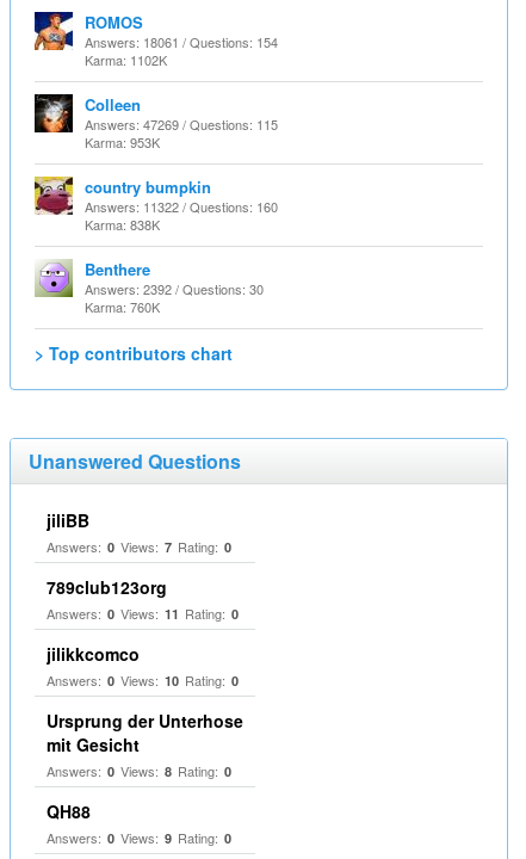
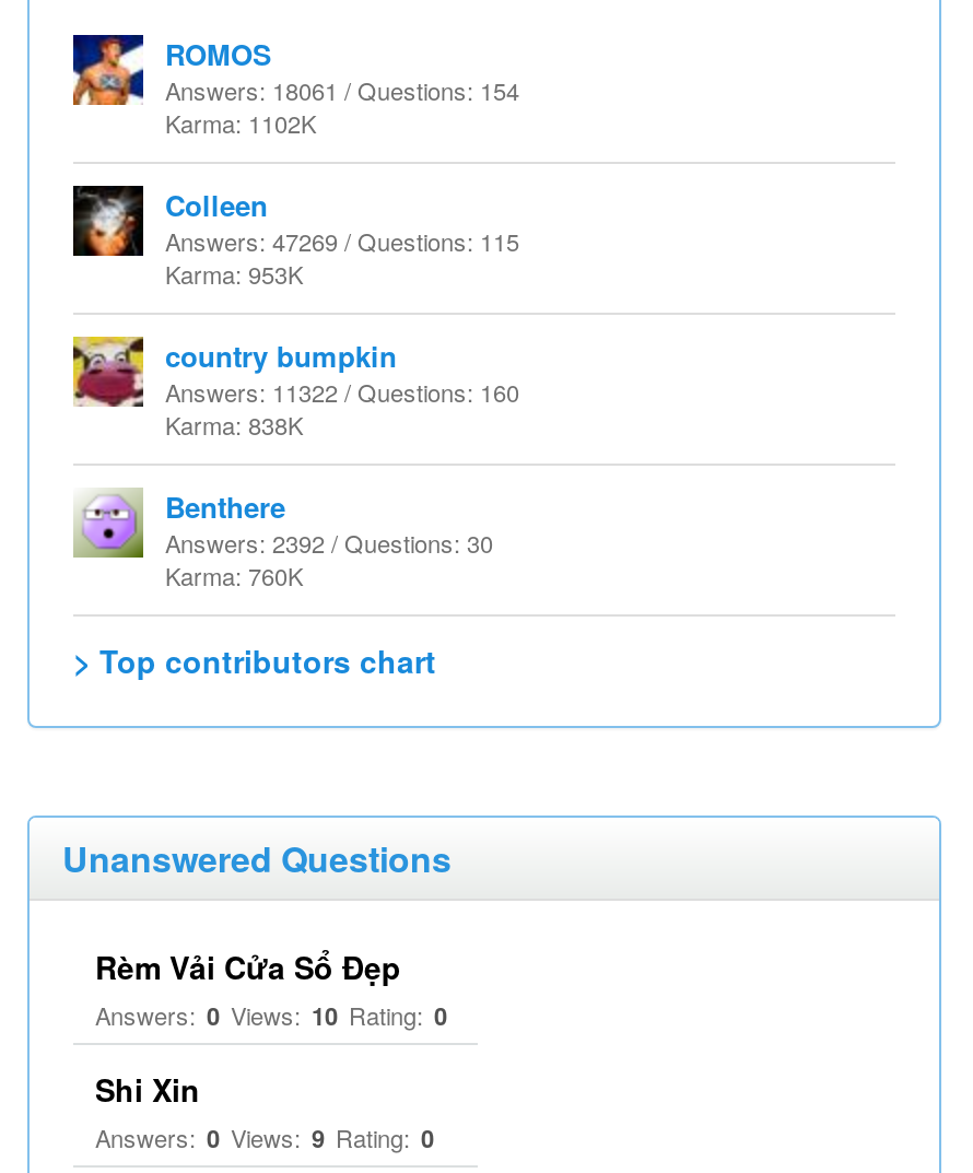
[47,508,239,666] jiliBB | Answers: 0 Views: 7 Rating: 0 | 789club123org | Answers: 0 Views: 11 Rating: 0 | jilikkcomco -> [95,945,401,988] Rèm Vải Cửa Sổ Đẹp
[47,709,243,823] Ursprung der Unterhose | mit Gesicht | Answers: 0 Views: 8 Rating: 0 | QH88 -> [95,1067,200,1111] Shi Xin

